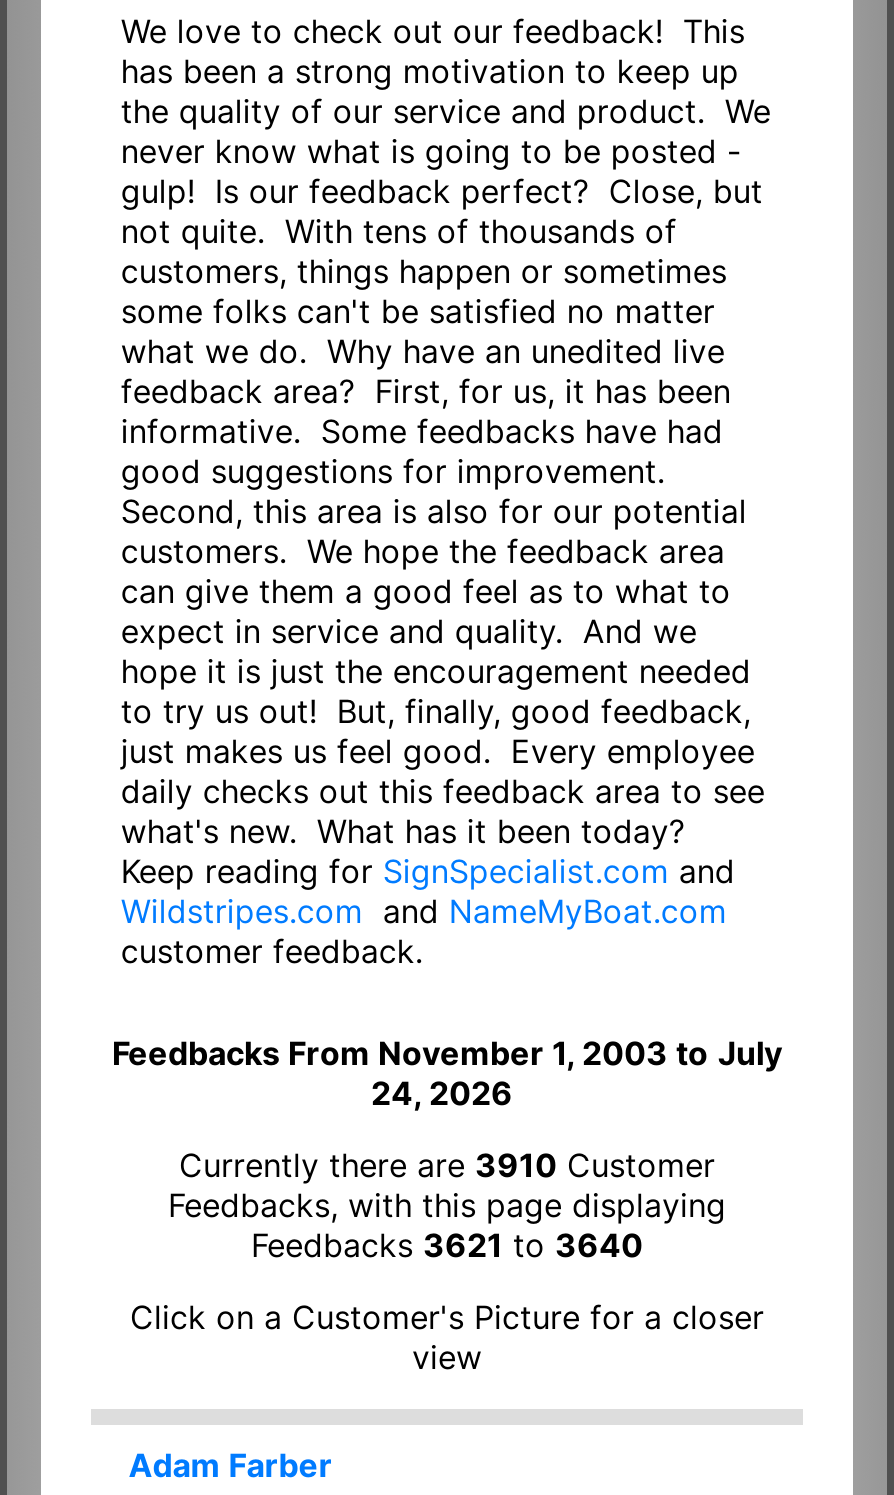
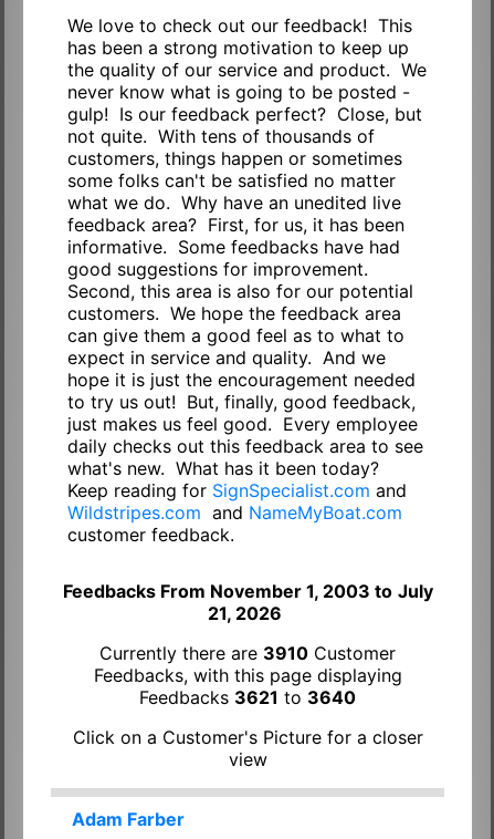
[371,1072,513,1112] 24, 2026 -> [208,602,282,624] 21, 2026

